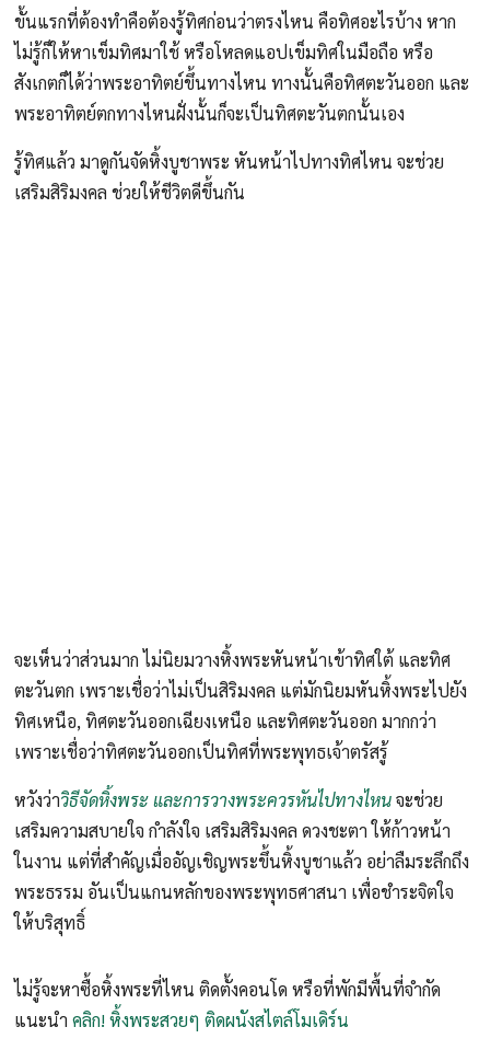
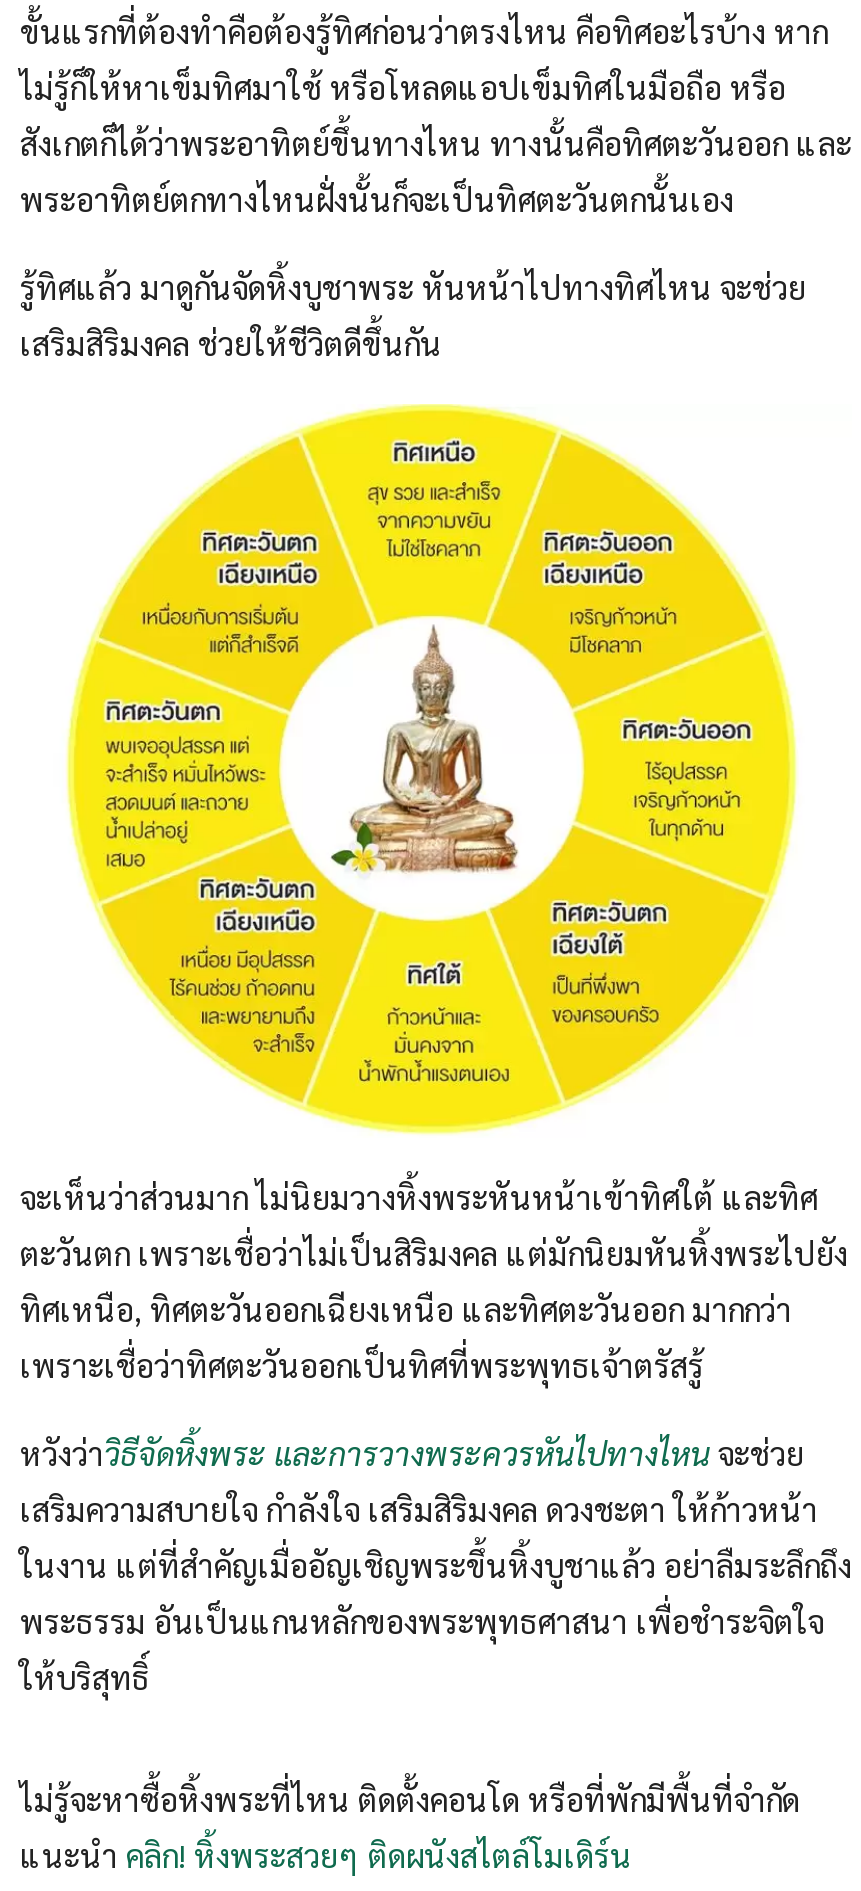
none -> [66,402,798,1136] [image]

